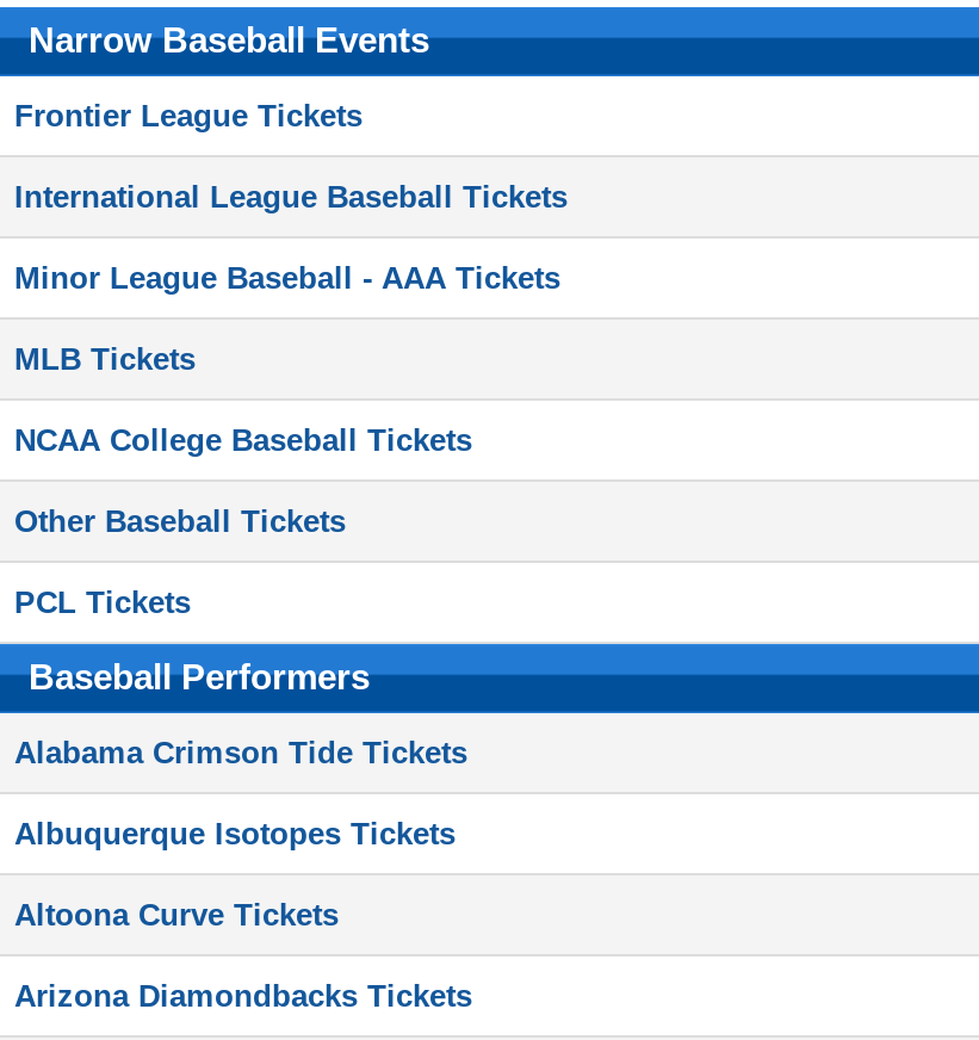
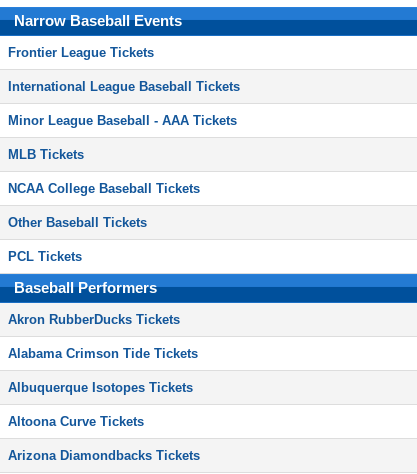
none -> [8,312,180,327] Akron RubberDucks Tickets

